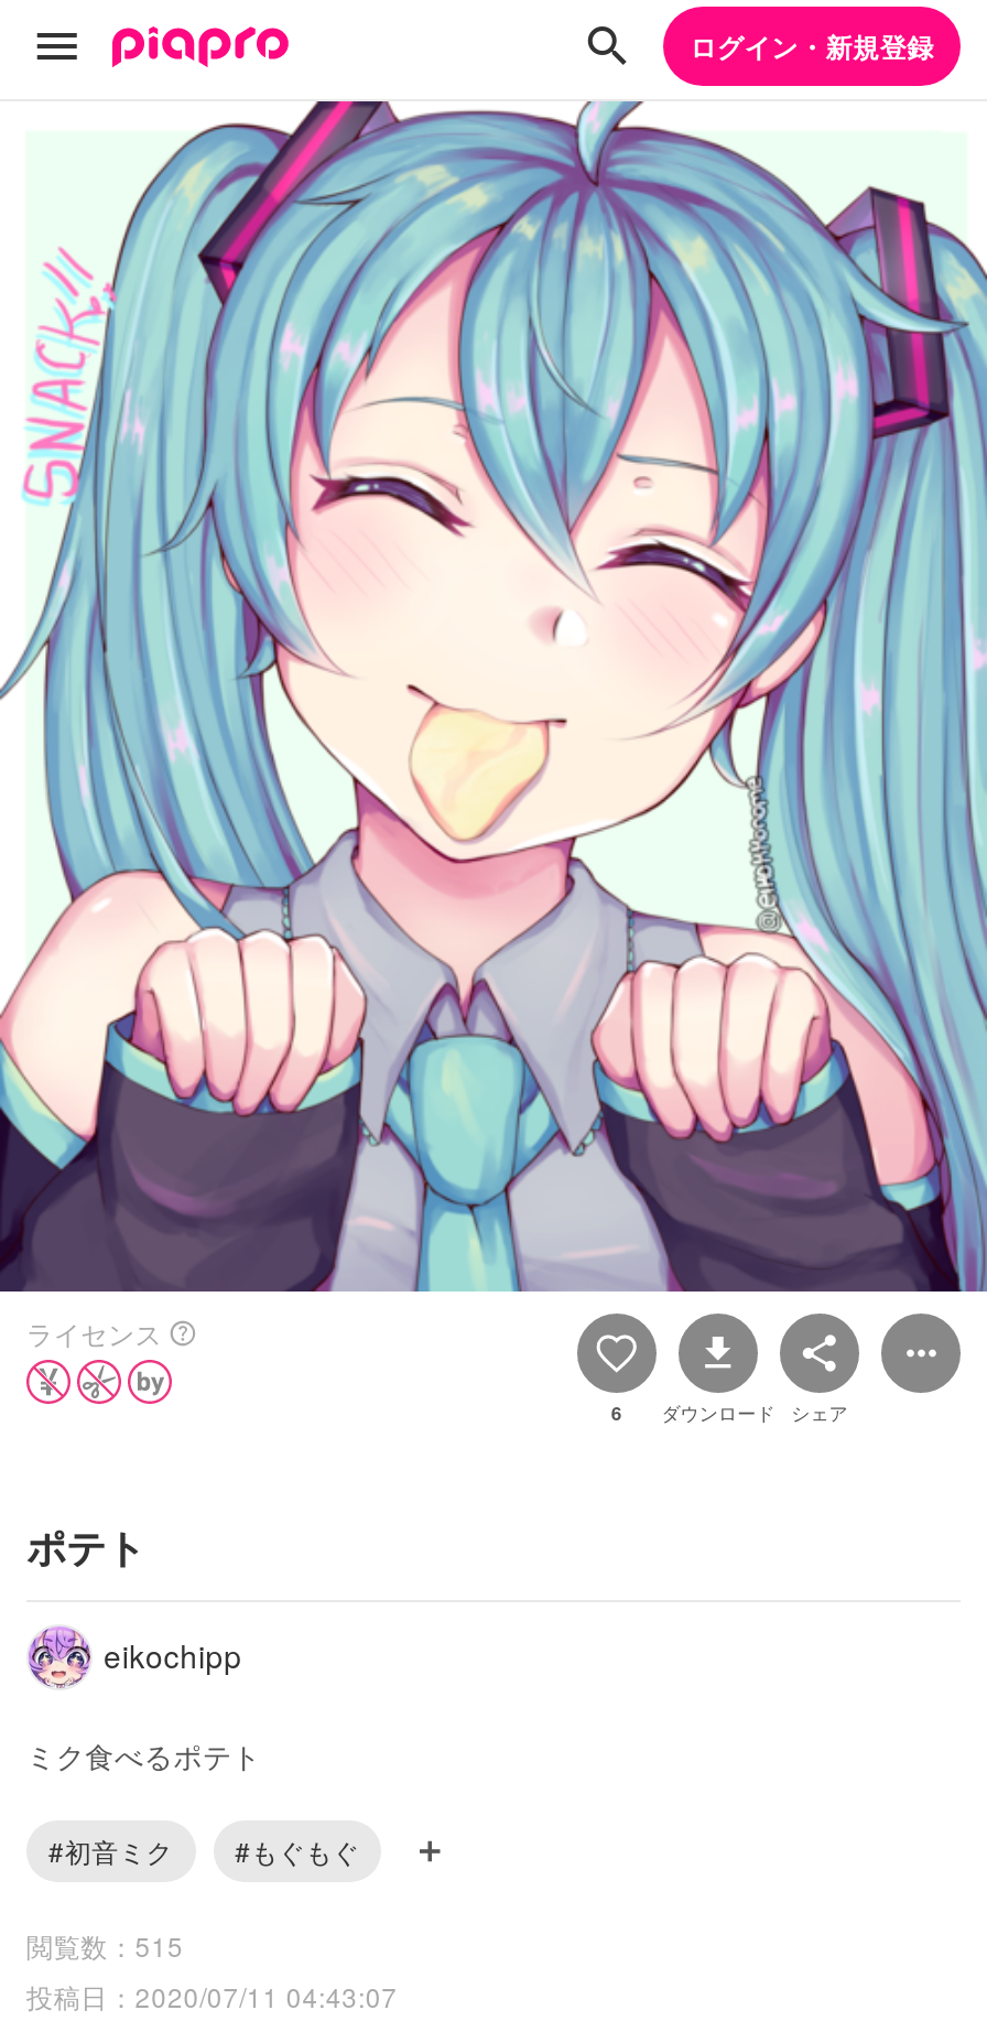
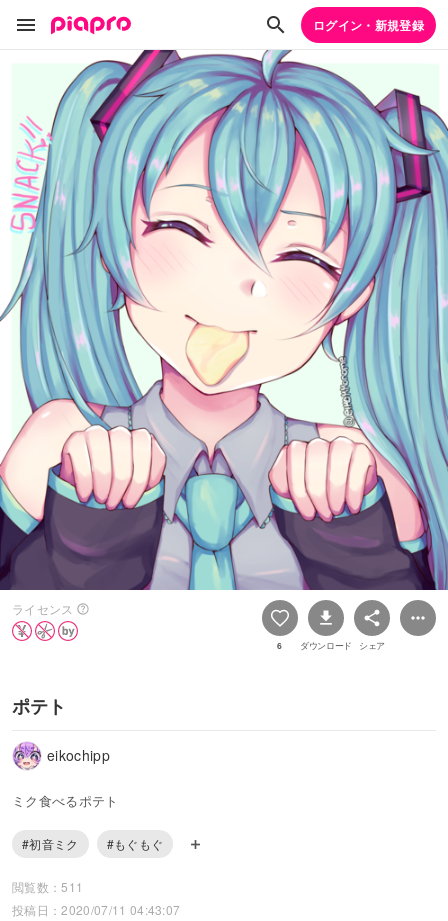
[26,1926,184,1963] 閲覧数：515 -> [12,878,83,895] 閲覧数：511

